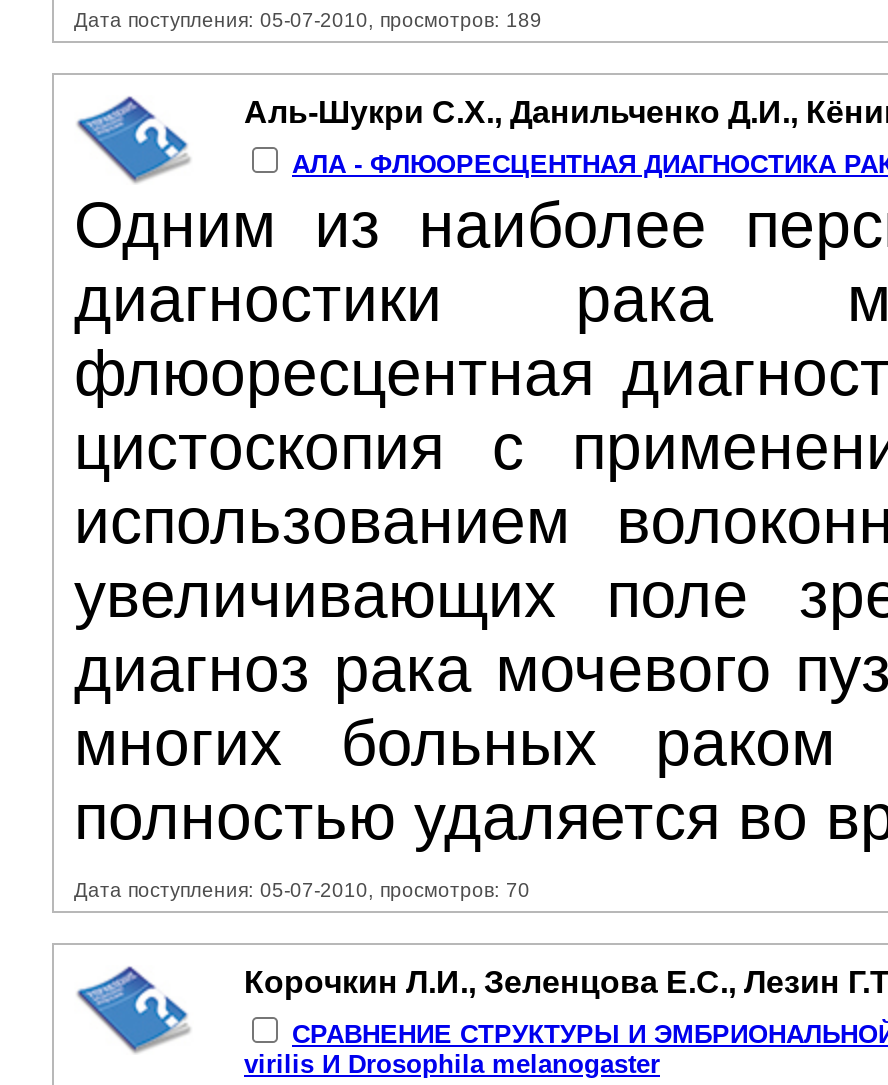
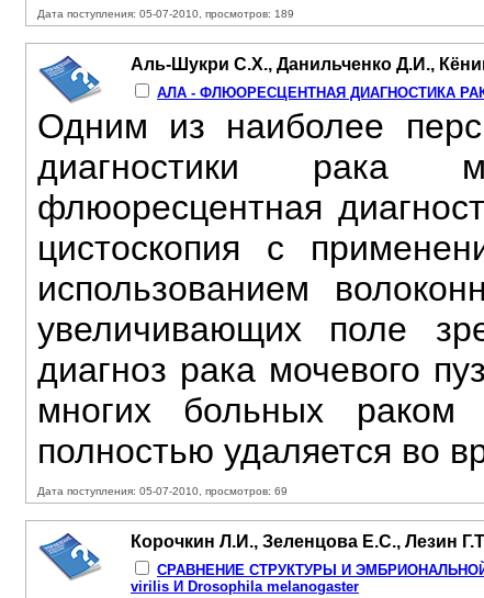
[74,879,530,901] Дата поступления: 05-07-2010, просмотров: 70 -> [37,485,288,497] Дата поступления: 05-07-2010, просмотров: 69

